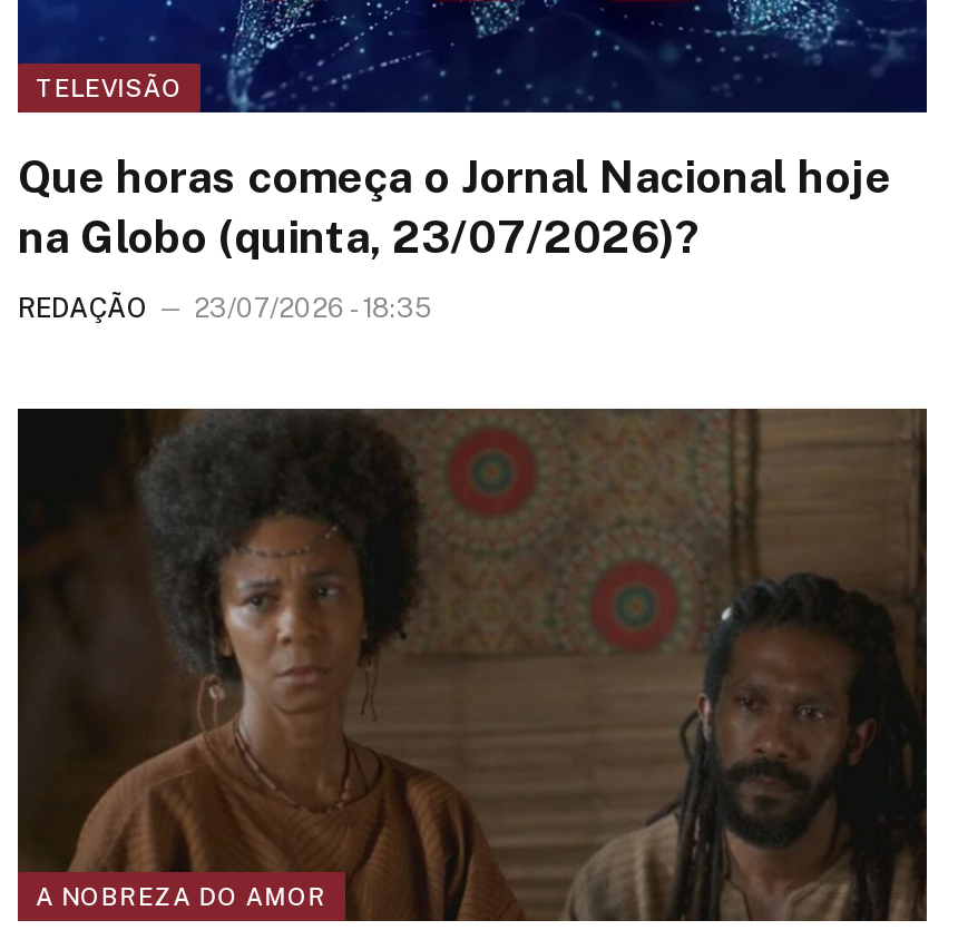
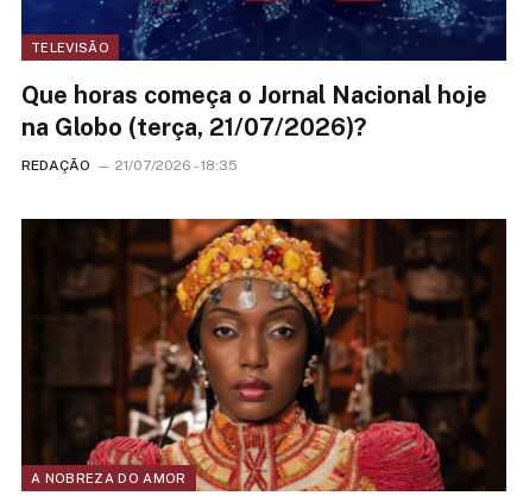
[18,210,697,264] na Globo (quinta, 23/07/2026)? -> [21,112,366,141] na Globo (terça, 21/07/2026)?
[18,293,432,324] REDAÇÃO 23/07/2026 - 18:35 -> [21,156,238,173] REDAÇÃO 21/07/2026 - 18:35
[22,408,925,924] [image] -> [24,218,504,492] [image]

